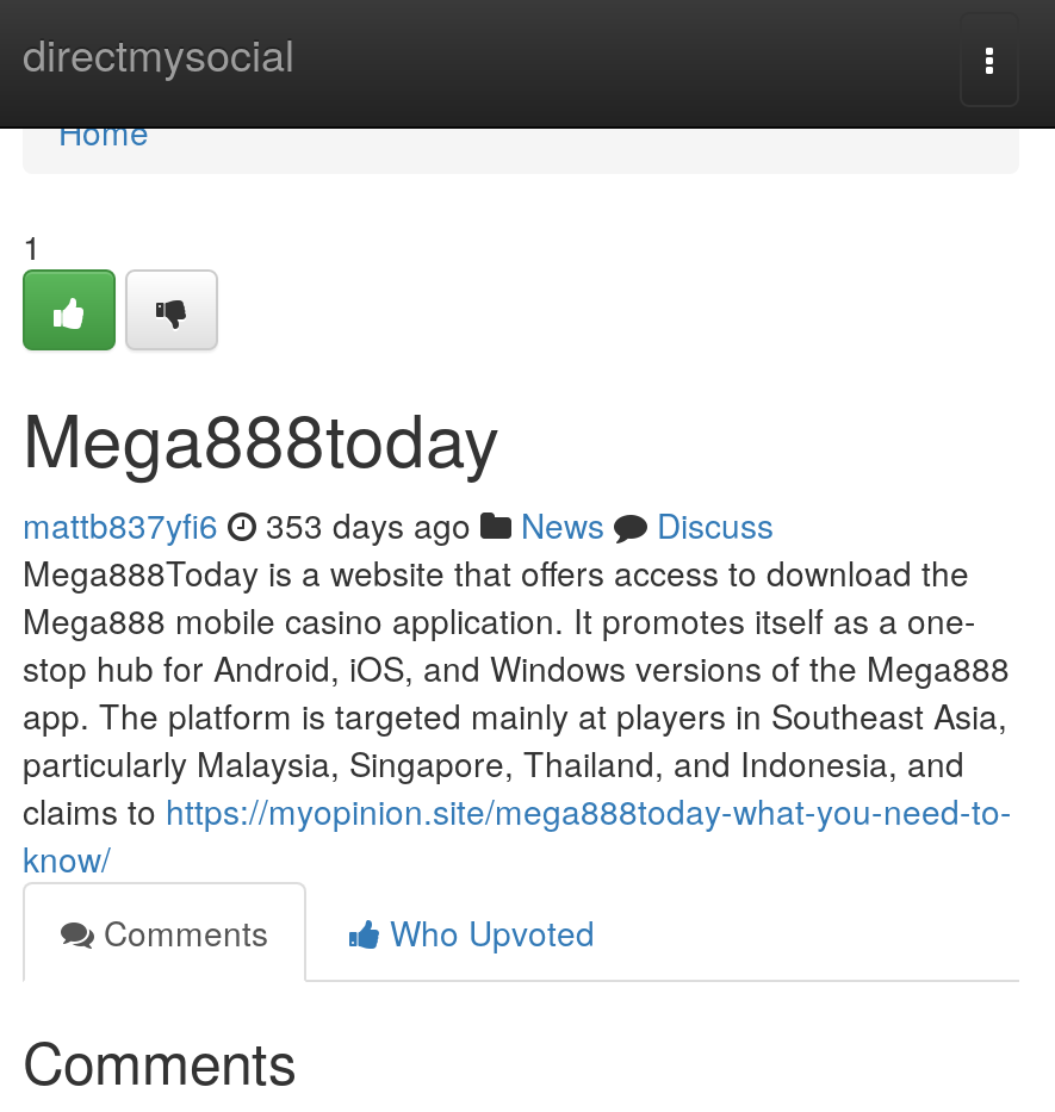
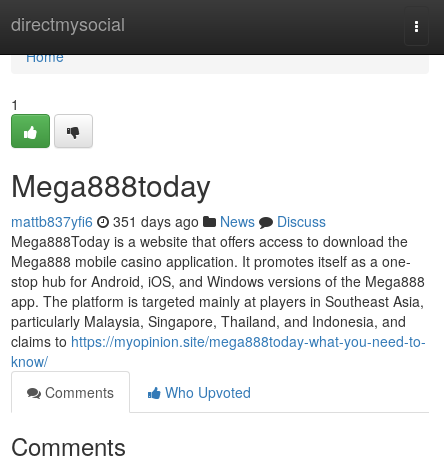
[23,501,774,548] mattb837yfi6 353 days ago News Discuss -> [11,211,326,231] mattb837yfi6 351 days ago News Discuss

